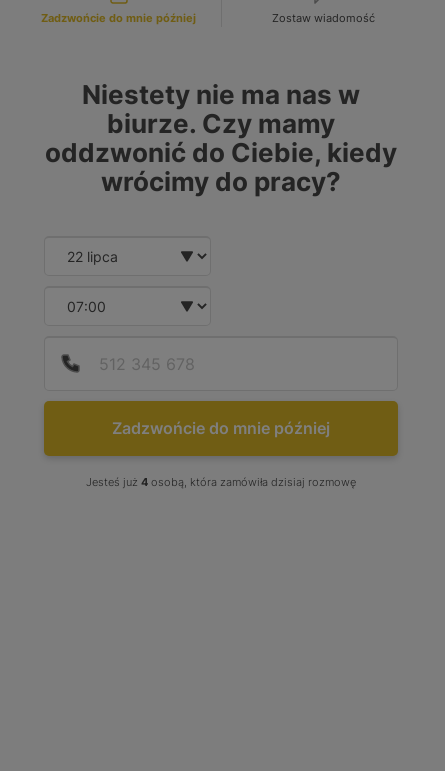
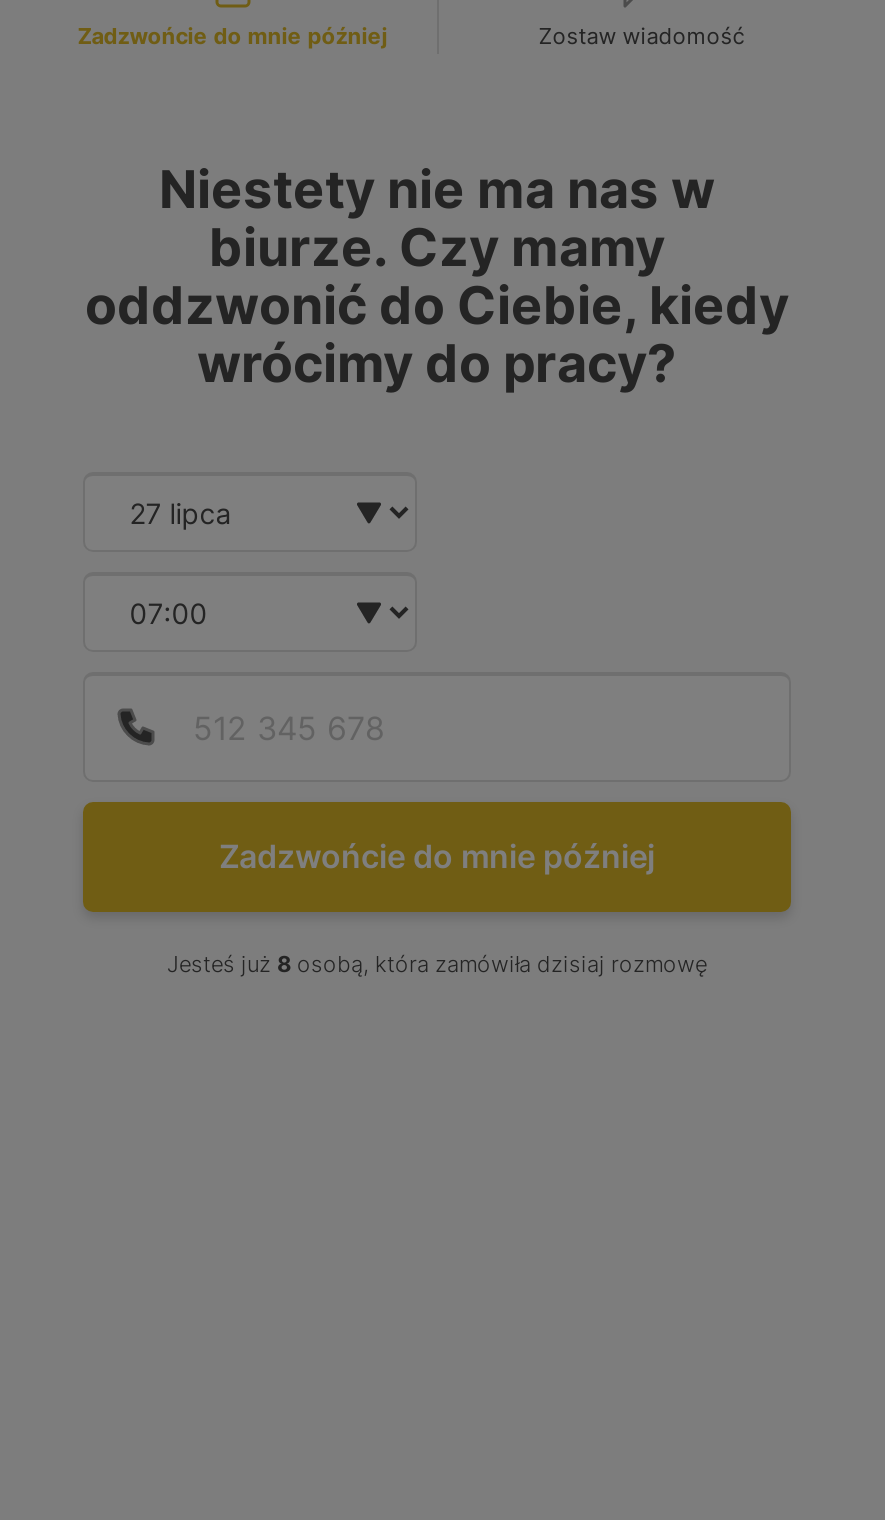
[86,475,356,489] Jesteś już 4 osobą, która zamówiła dzisiaj rozmowę -> [167,950,707,978] Jesteś już 8 osobą, która zamówiła dzisiaj rozmowę

